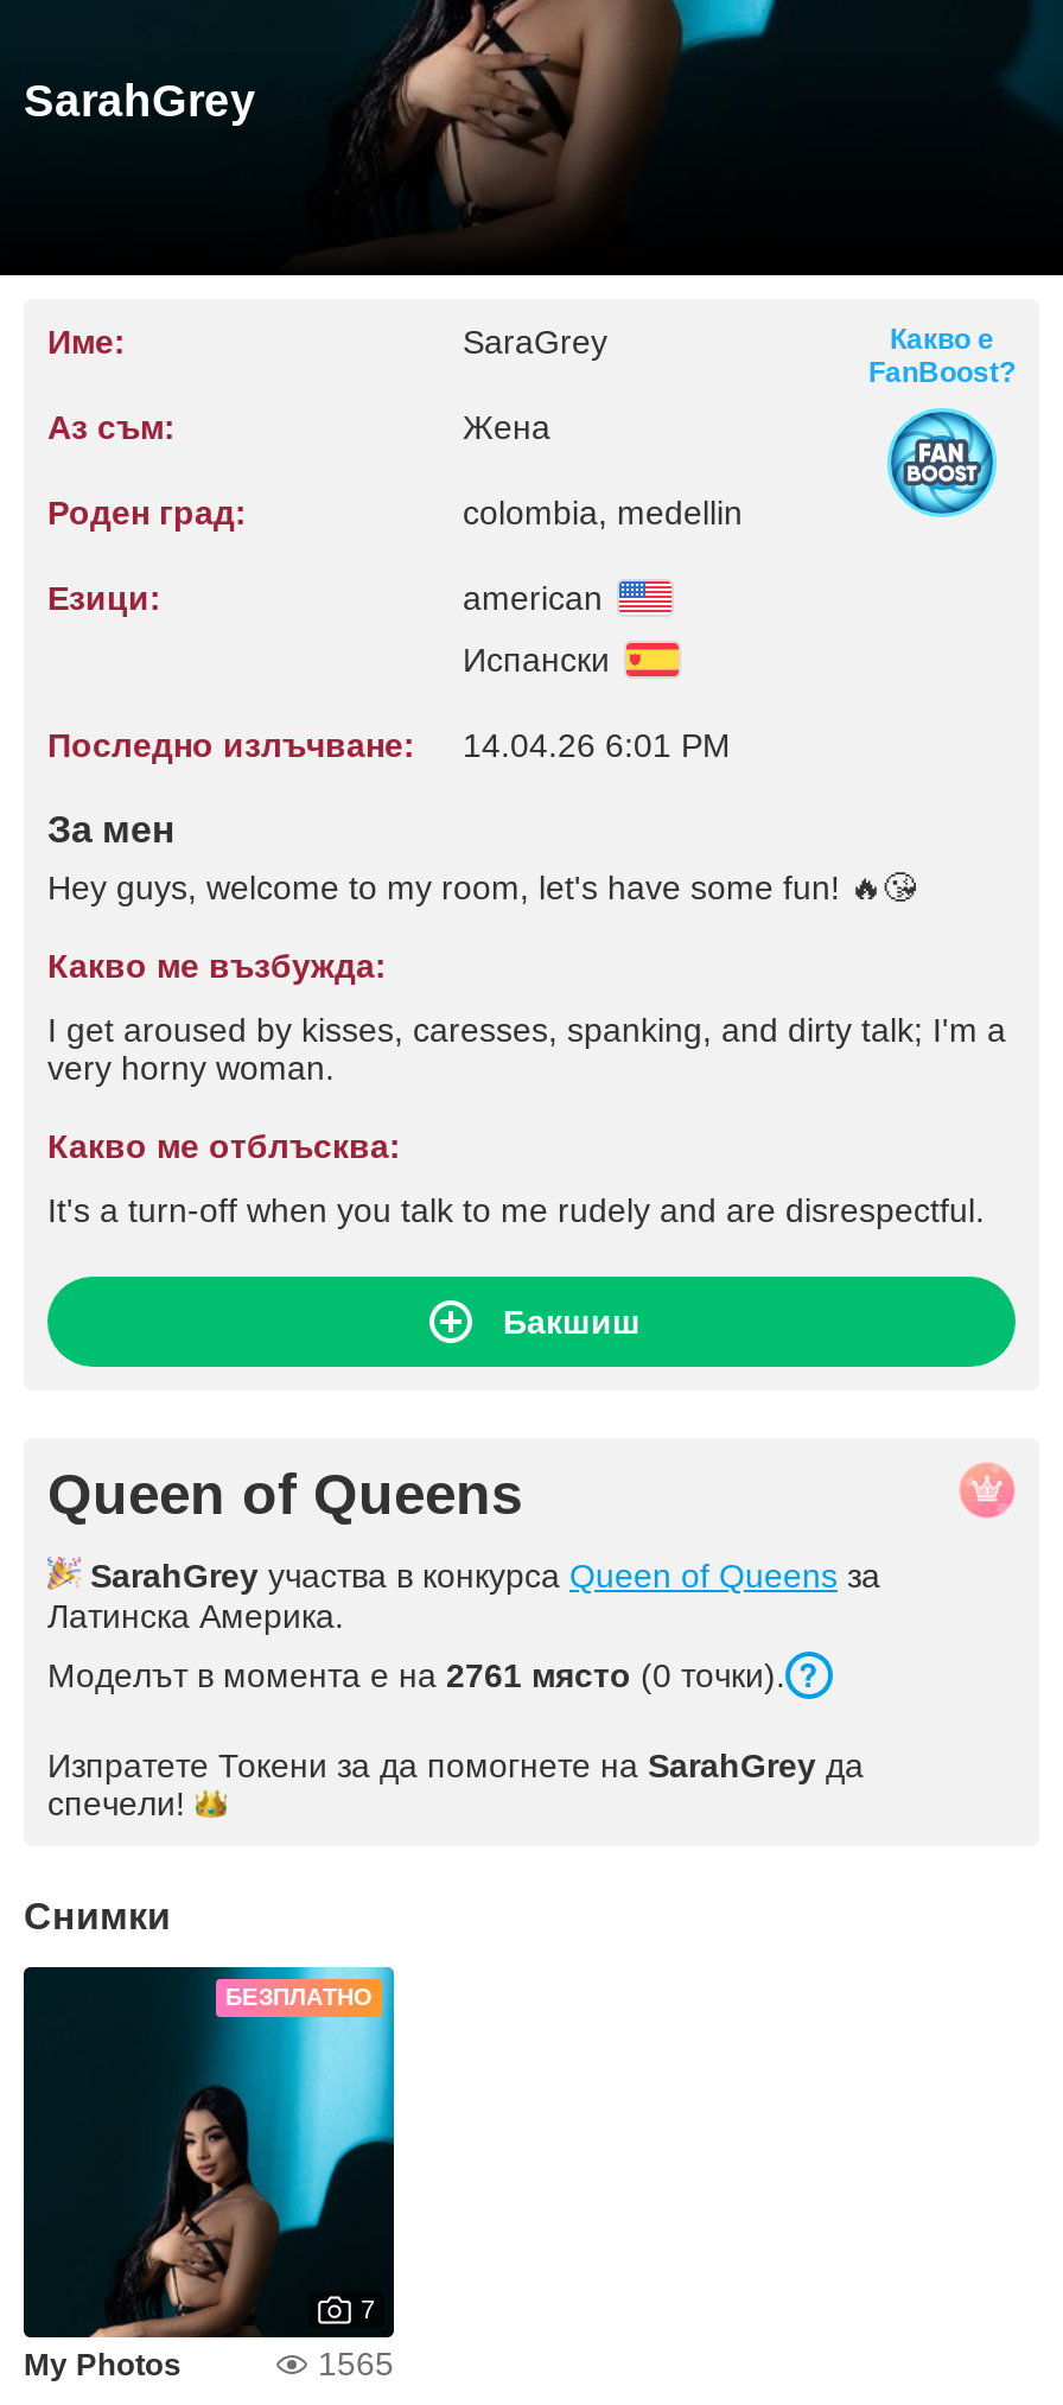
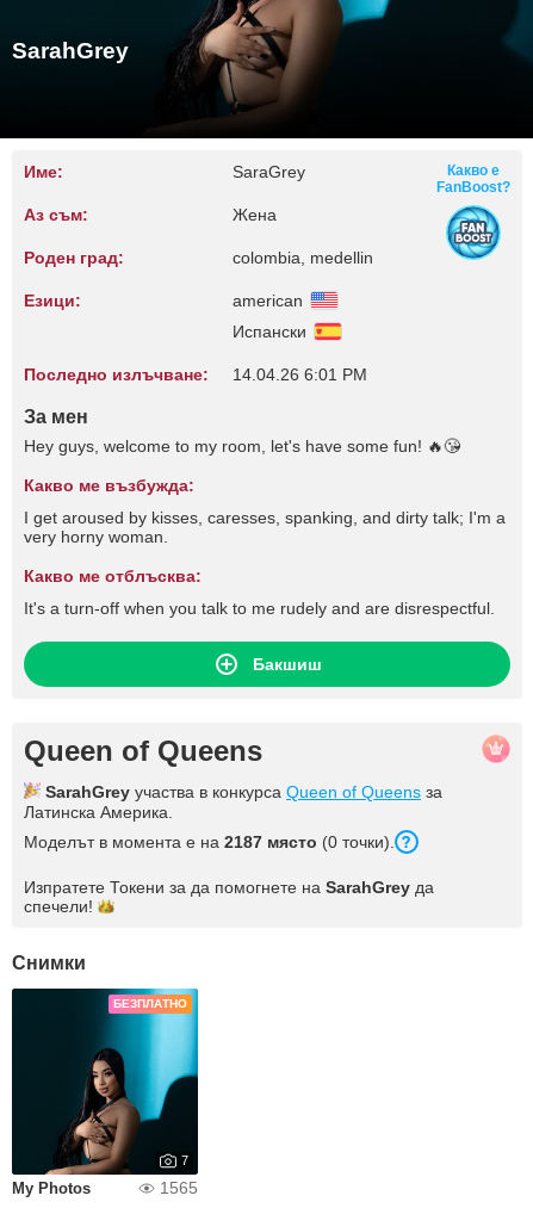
[47,1656,785,1694] Моделът в момента е на 2761 място (0 точки). -> [24,832,395,851] Моделът в момента е на 2187 място (0 точки).

